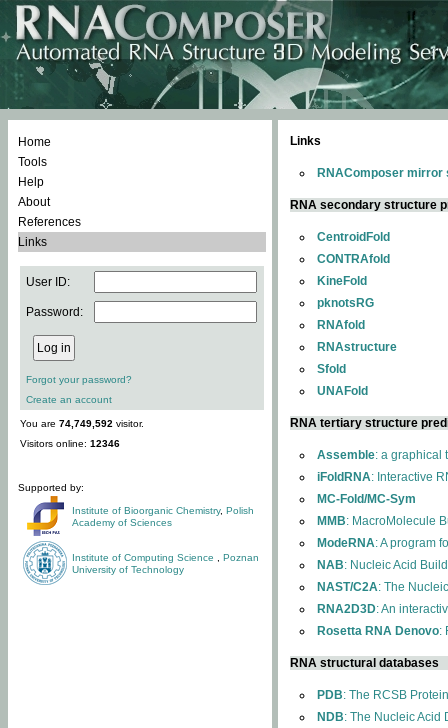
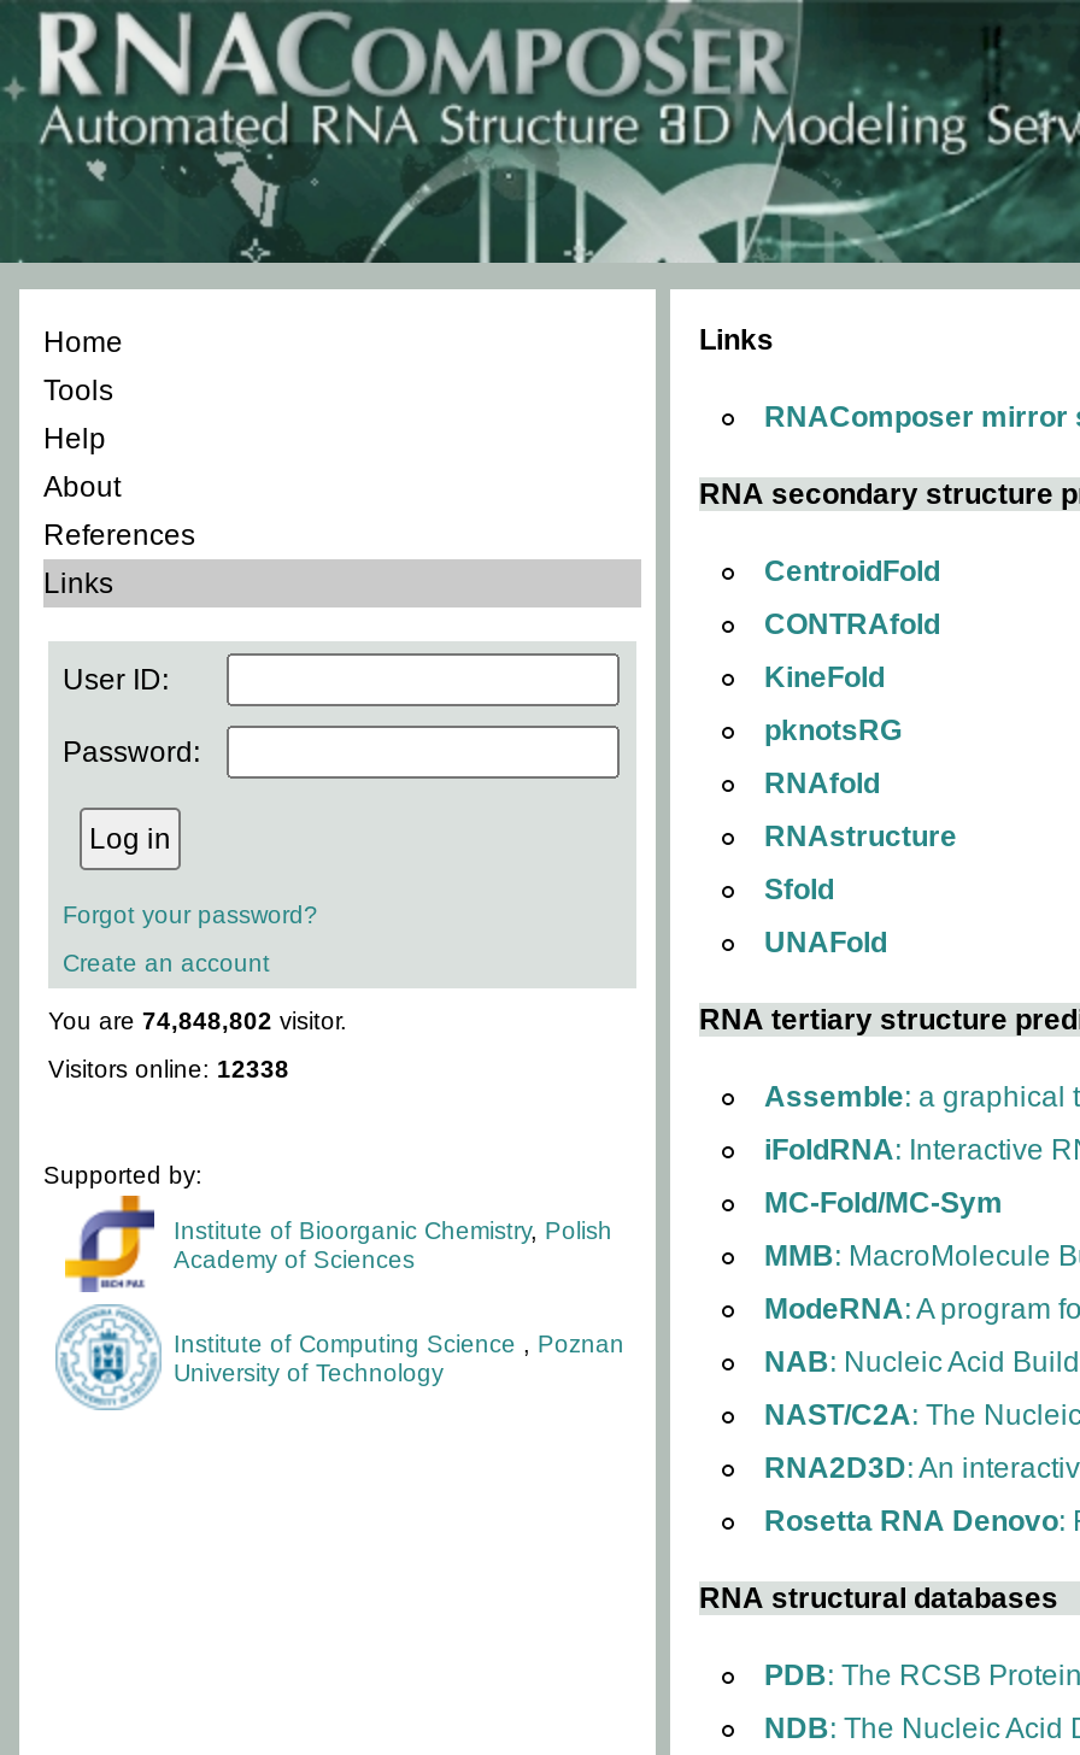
[20,418,144,429] You are 74,749,592 visitor. -> [48,1008,347,1034] You are 74,848,802 visitor.
[20,438,120,449] Visitors online: 12346 -> [48,1056,289,1082] Visitors online: 12338

